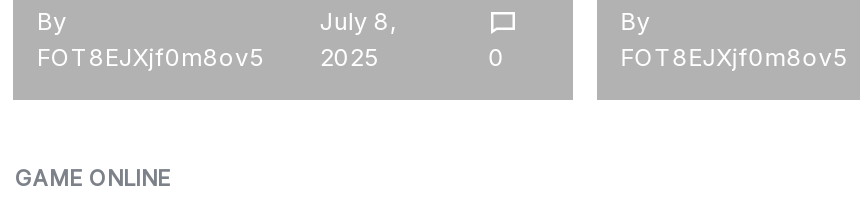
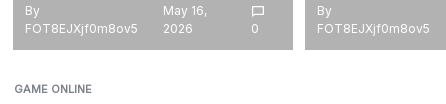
[320,6,396,72] July 8, | 2025 -> [163,3,207,36] May 16, | 2026

